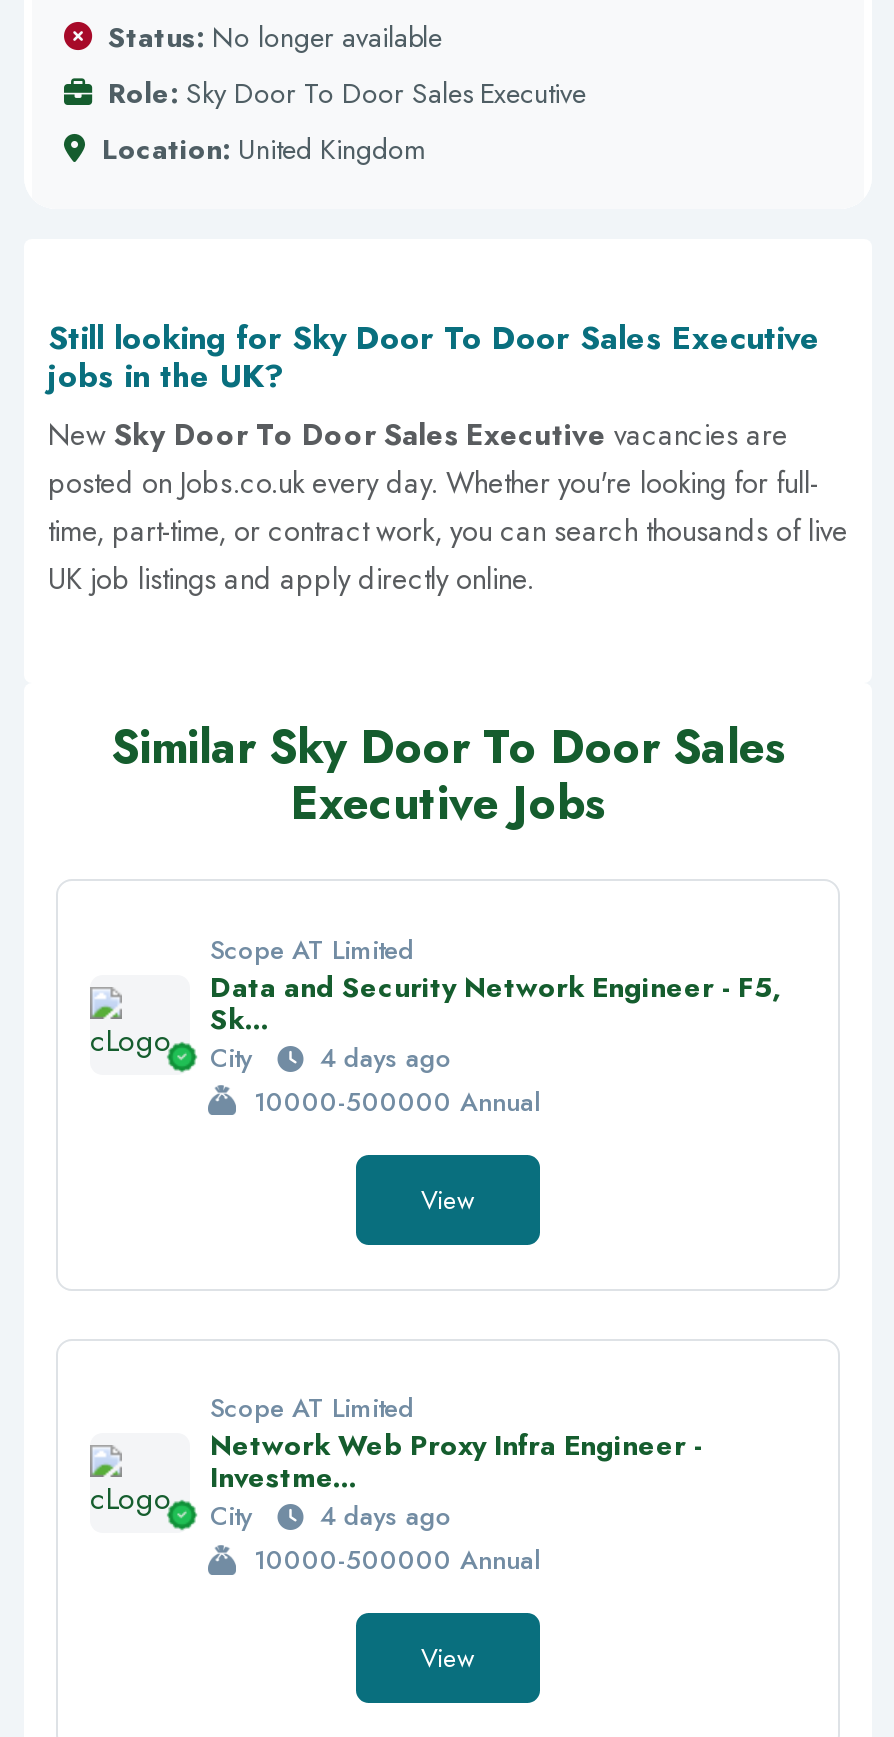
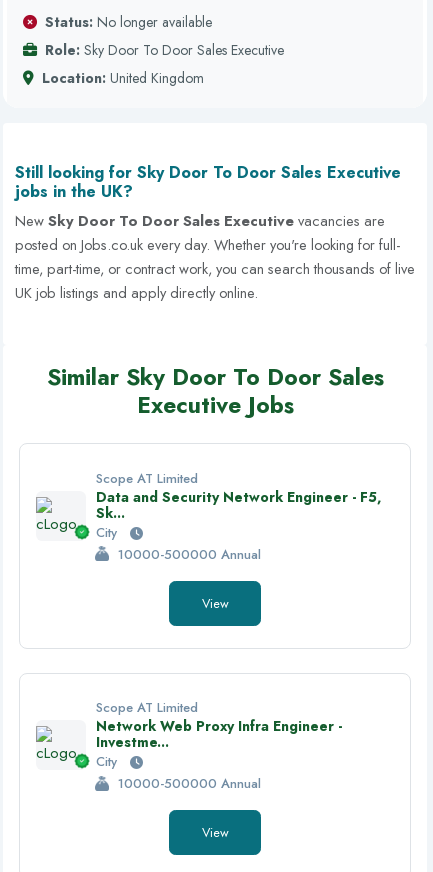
[320,1038,452,1076] 4 days ago -> none
[320,1498,452,1536] 4 days ago -> none

